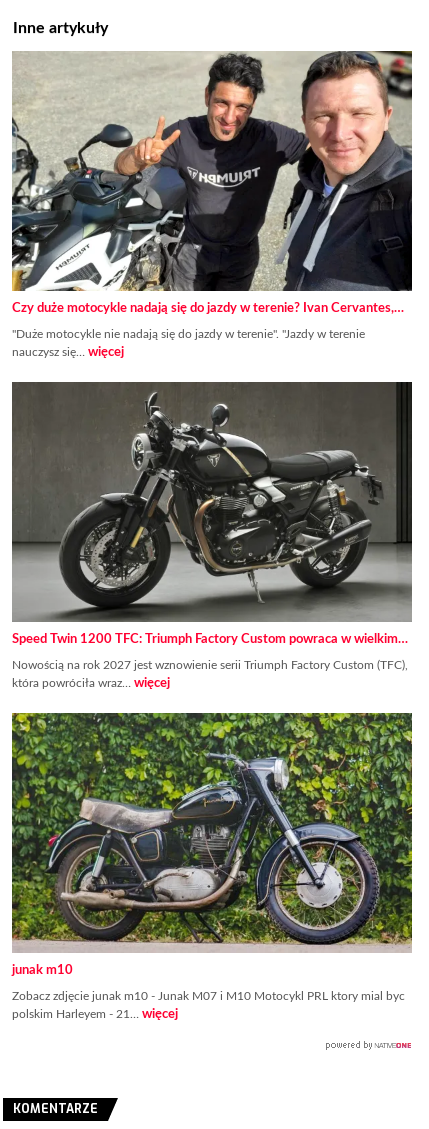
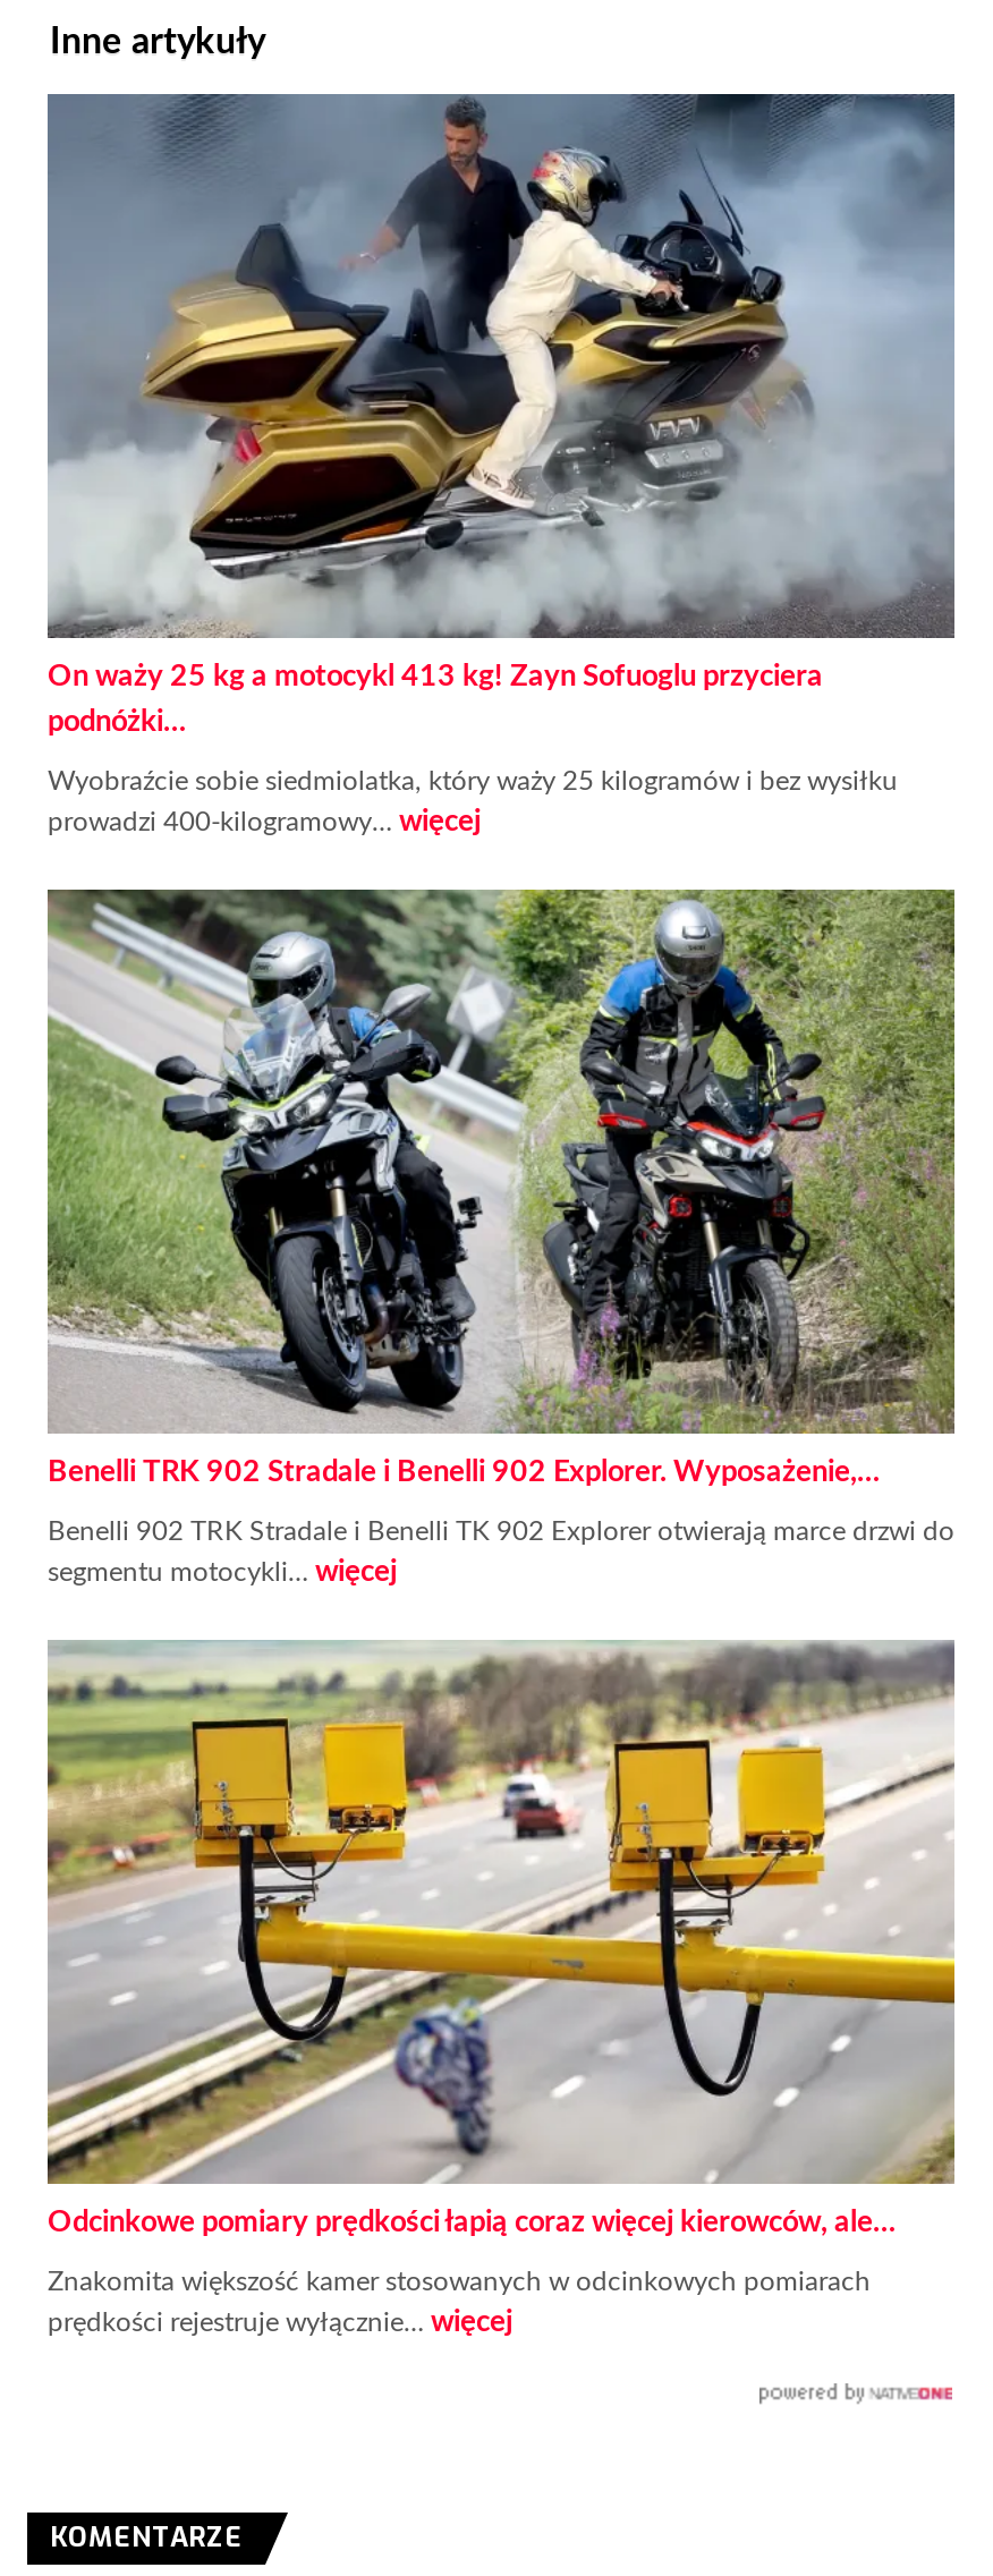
[11,50,413,359] [image] | Czy duże motocykle nadają się do jazdy w terenie? Ivan Cervantes,… | "Duże motocykle nie nadają się do jazdy w terenie". "Jazdy w terenie | nauczysz się… więcej -> [48,93,957,837] [image] | On waży 25 kg a motocykl 413 kg! Zayn Sofuoglu przyciera | podnóżki… | Wyobraźcie sobie siedmiolatka, który waży 25 kilogramów i bez wysiłku | prowadzi 400-kilogramowy… więcej
[12,381,413,690] [image] | Speed Twin 1200 TFC: Triumph Factory Custom powraca w wielkim… | Nowością na rok 2027 jest wznowienie serii Triumph Factory Custom (TFC), | która powróciła wraz… więcej -> [48,889,957,1587] [image] | Benelli TRK 902 Stradale i Benelli 902 Explorer. Wyposażenie,… | Benelli 902 TRK Stradale i Benelli TK 902 Explorer otwierają marce drzwi do | segmentu motocykli… więcej
[11,712,413,1021] [image] | junak m10 | Zobacz zdjęcie junak m10 - Junak M07 i M10 Motocykl PRL ktory mial byc | polskim Harleyem - 21… więcej -> [45,1639,957,2337] [image] | Odcinkowe pomiary prędkości łapią coraz więcej kierowców, ale… | Znakomita większość kamer stosowanych w odcinkowych pomiarach | prędkości rejestruje wyłącznie… więcej

